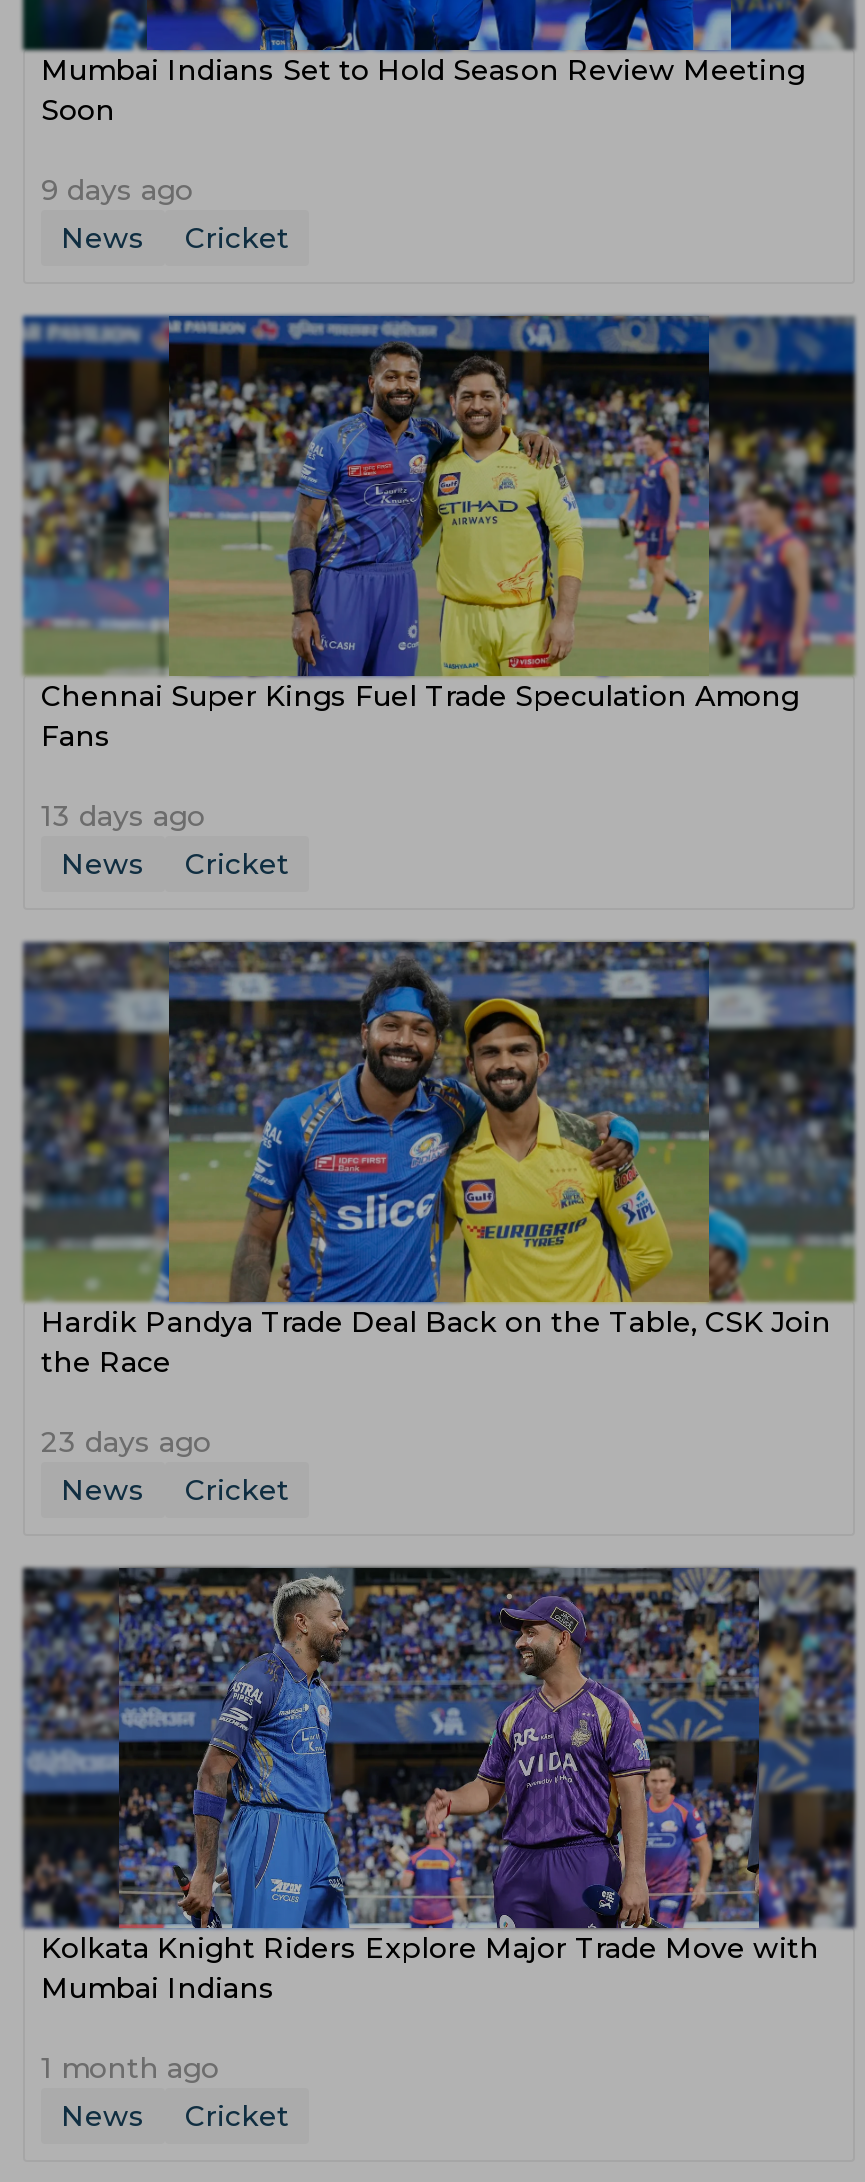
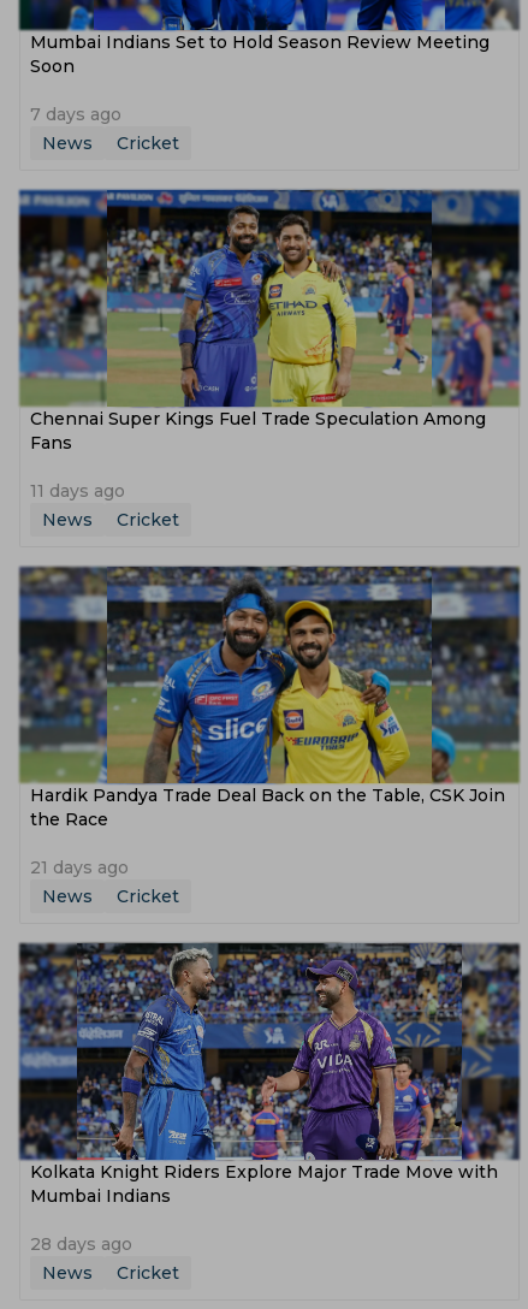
[41,172,193,208] 9 days ago -> [30,103,121,125] 7 days ago
[41,798,205,834] 13 days ago -> [30,480,125,502] 11 days ago
[41,1424,211,1460] 23 days ago -> [30,857,129,878] 21 days ago
[41,2050,219,2086] 1 month ago -> [30,1233,132,1255] 28 days ago

